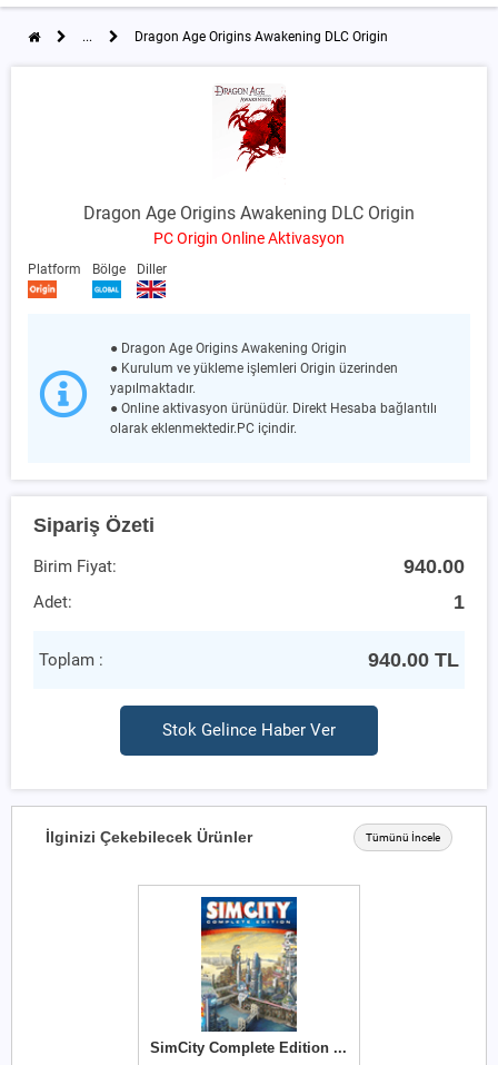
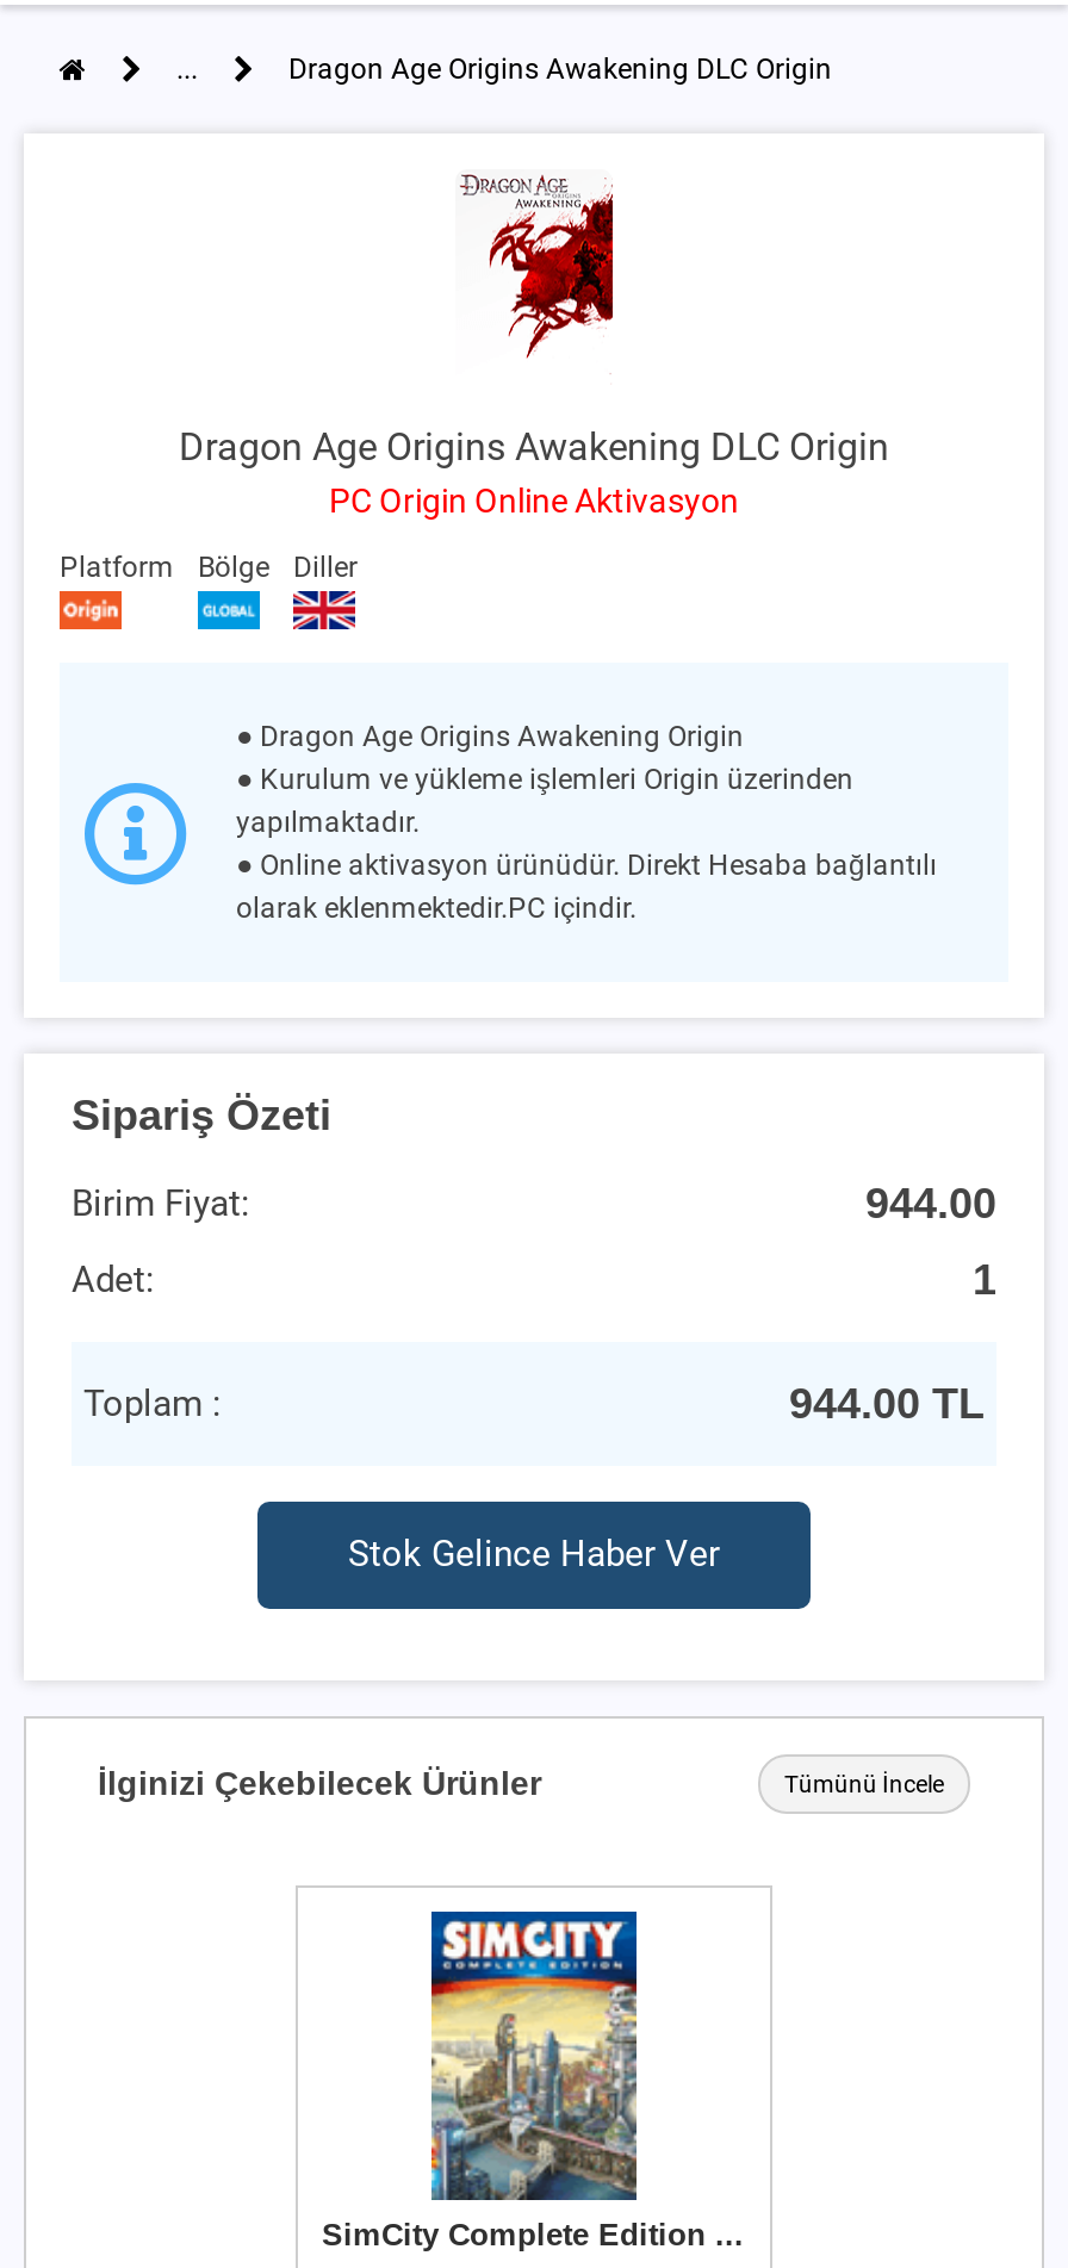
[404,554,465,577] 940.00 -> [865,1176,996,1226] 944.00
[368,647,459,670] 940.00 TL -> [789,1377,985,1427] 944.00 TL

